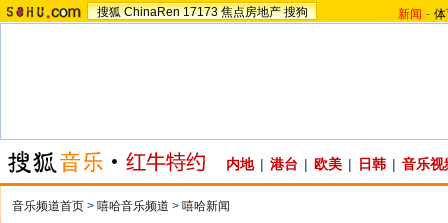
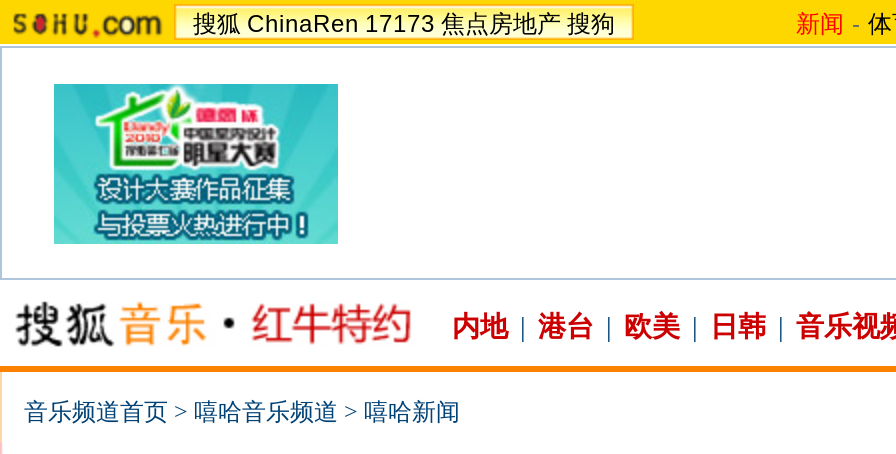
none -> [52,82,340,246] [image]

